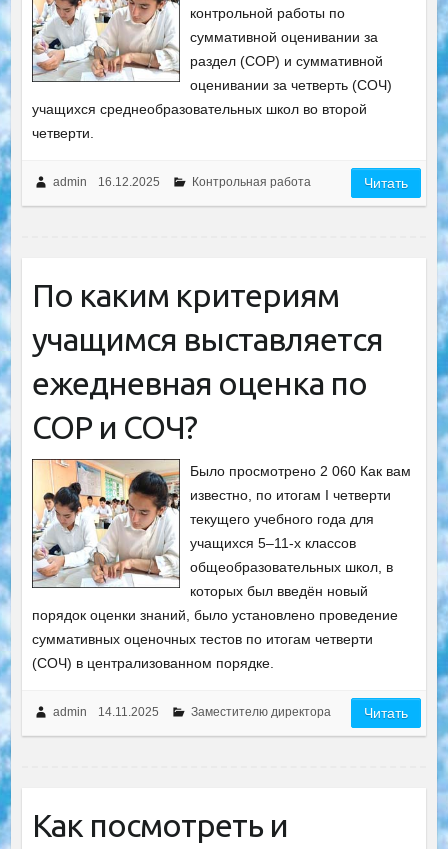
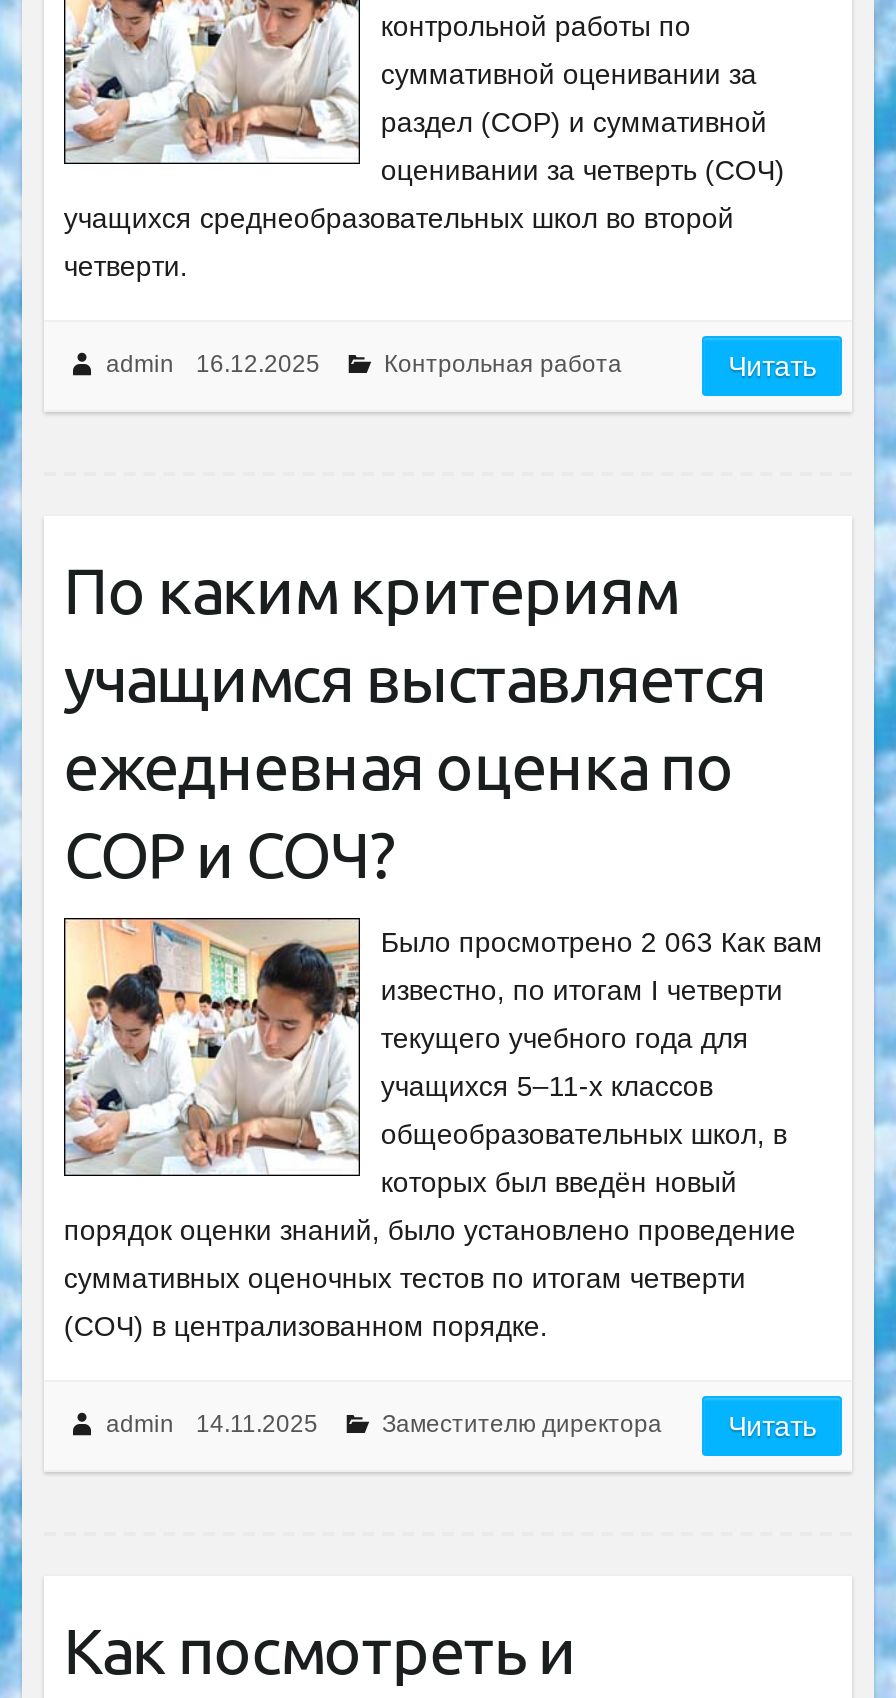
[190,463,411,479] Было просмотрено 2 060 Как вам -> [381,927,823,959] Было просмотрено 2 063 Как вам

